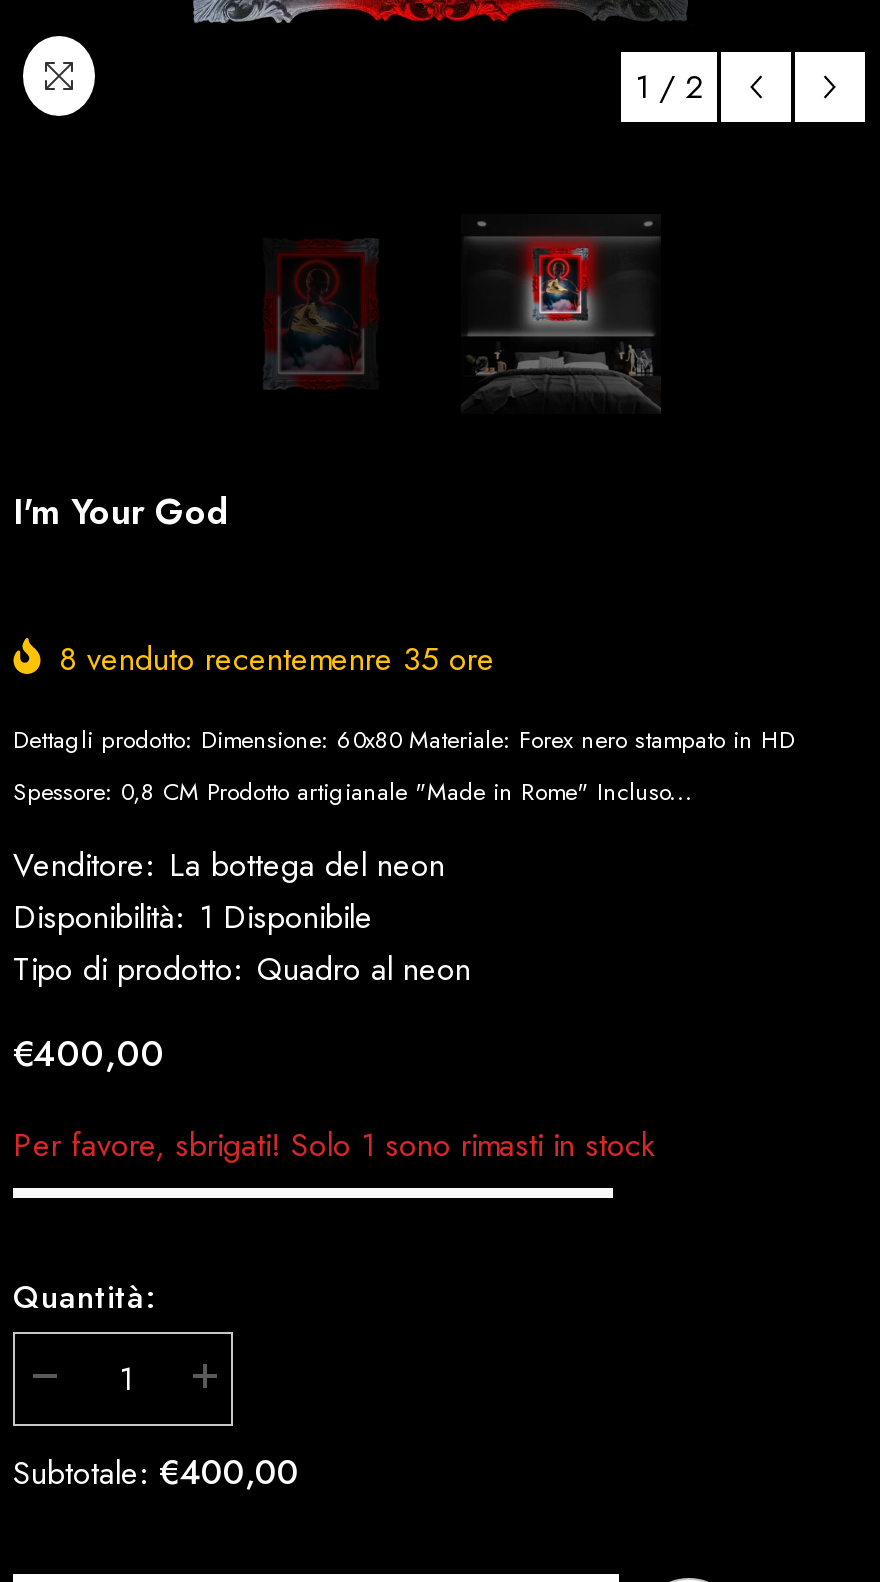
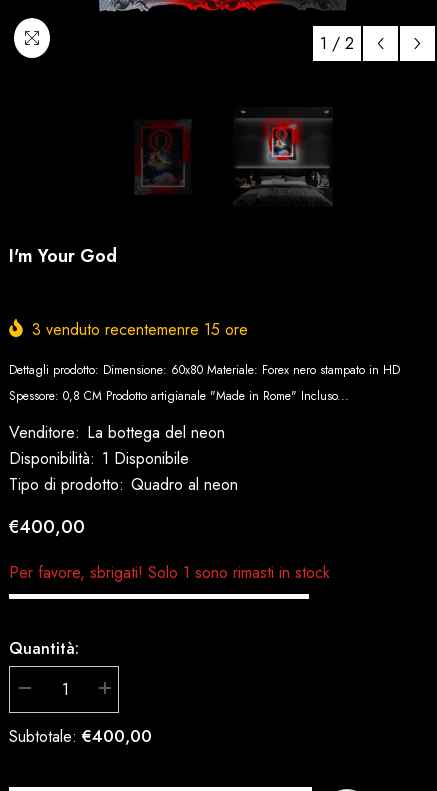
[59,636,495,682] 8 venduto recentemenre 35 ore -> [32,318,248,341] 3 venduto recentemenre 15 ore

